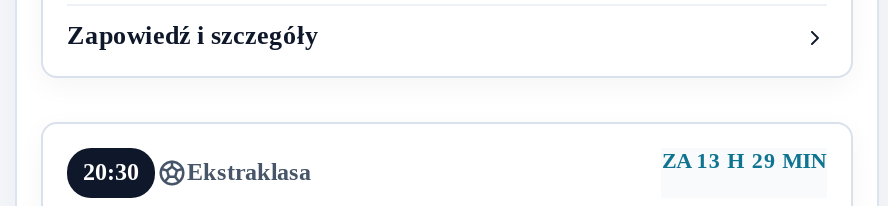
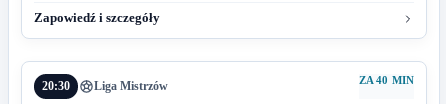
[187,148,827,186] Ekstraklasa | ZA 13 H 29 MIN -> [94,74,414,93] Liga Mistrzów | ZA 40 MIN

